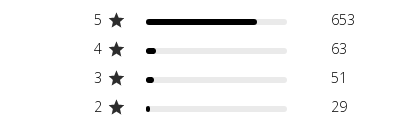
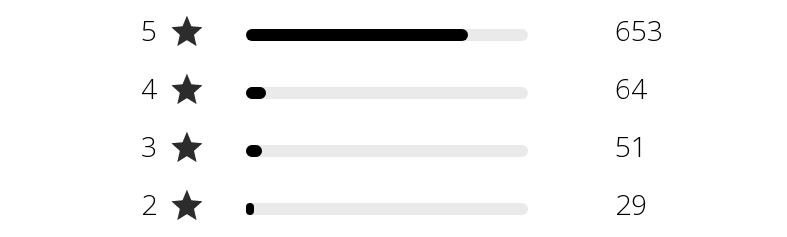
[330,39,346,58] 63 -> [615,70,647,108] 64

